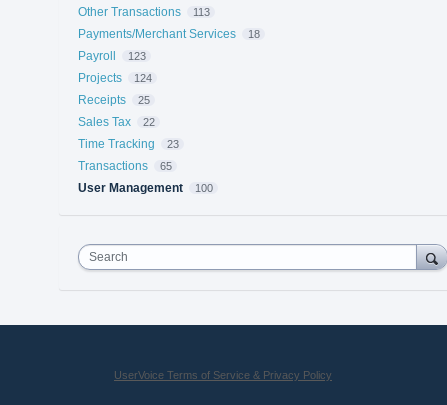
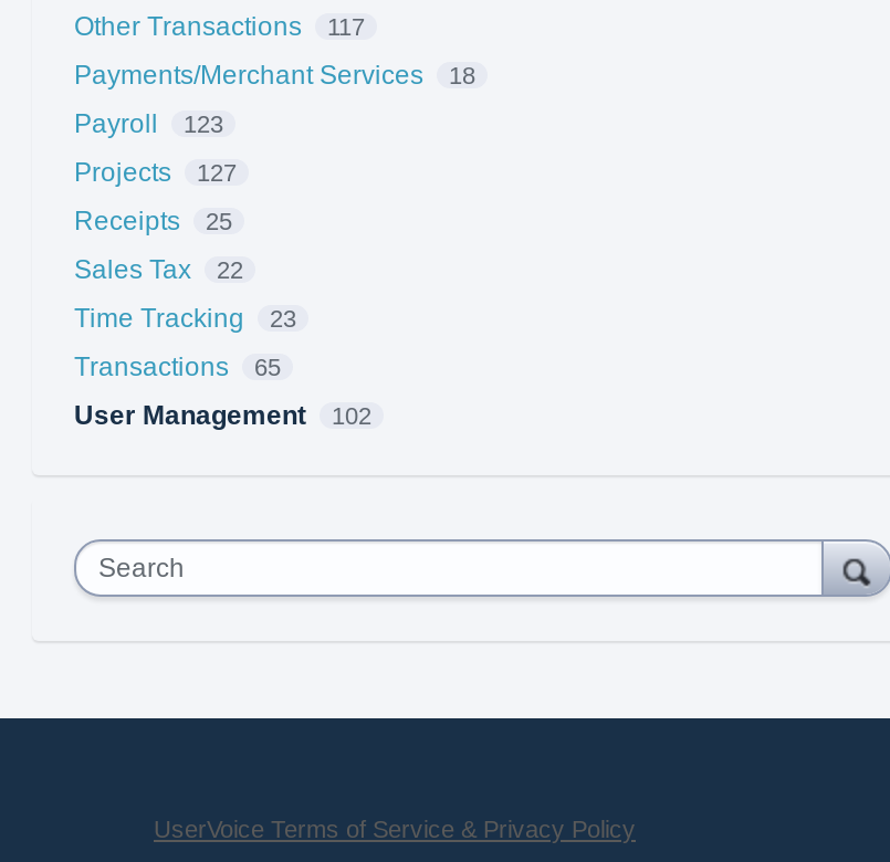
[78,5,209,19] Other Transactions 113 -> [74,10,365,41] Other Transactions 117
[78,71,151,85] Projects 124 -> [74,156,237,187] Projects 127
[78,181,212,195] User Management 100 -> [74,399,371,430] User Management 102

